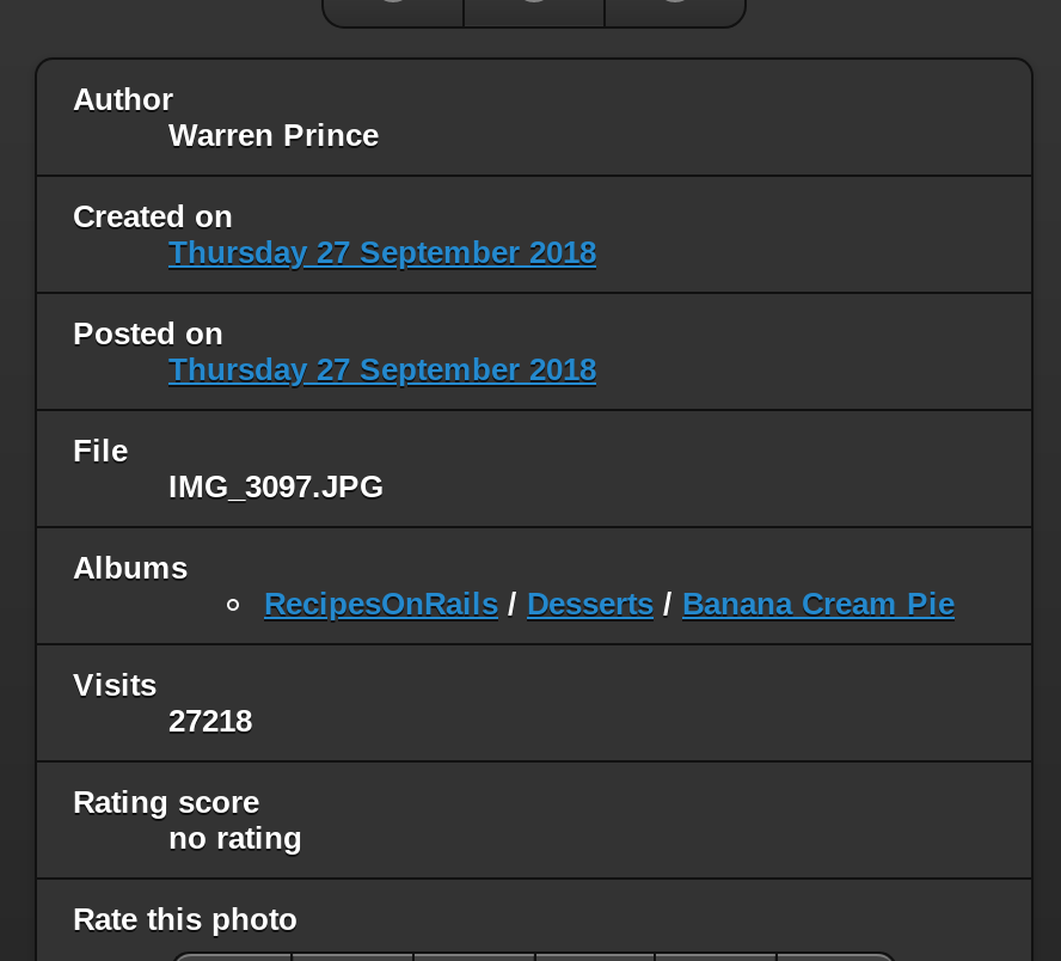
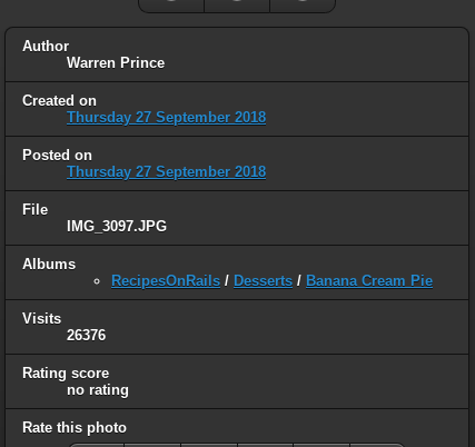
[168,703,252,739] 27218 -> [67,327,106,344] 26376

